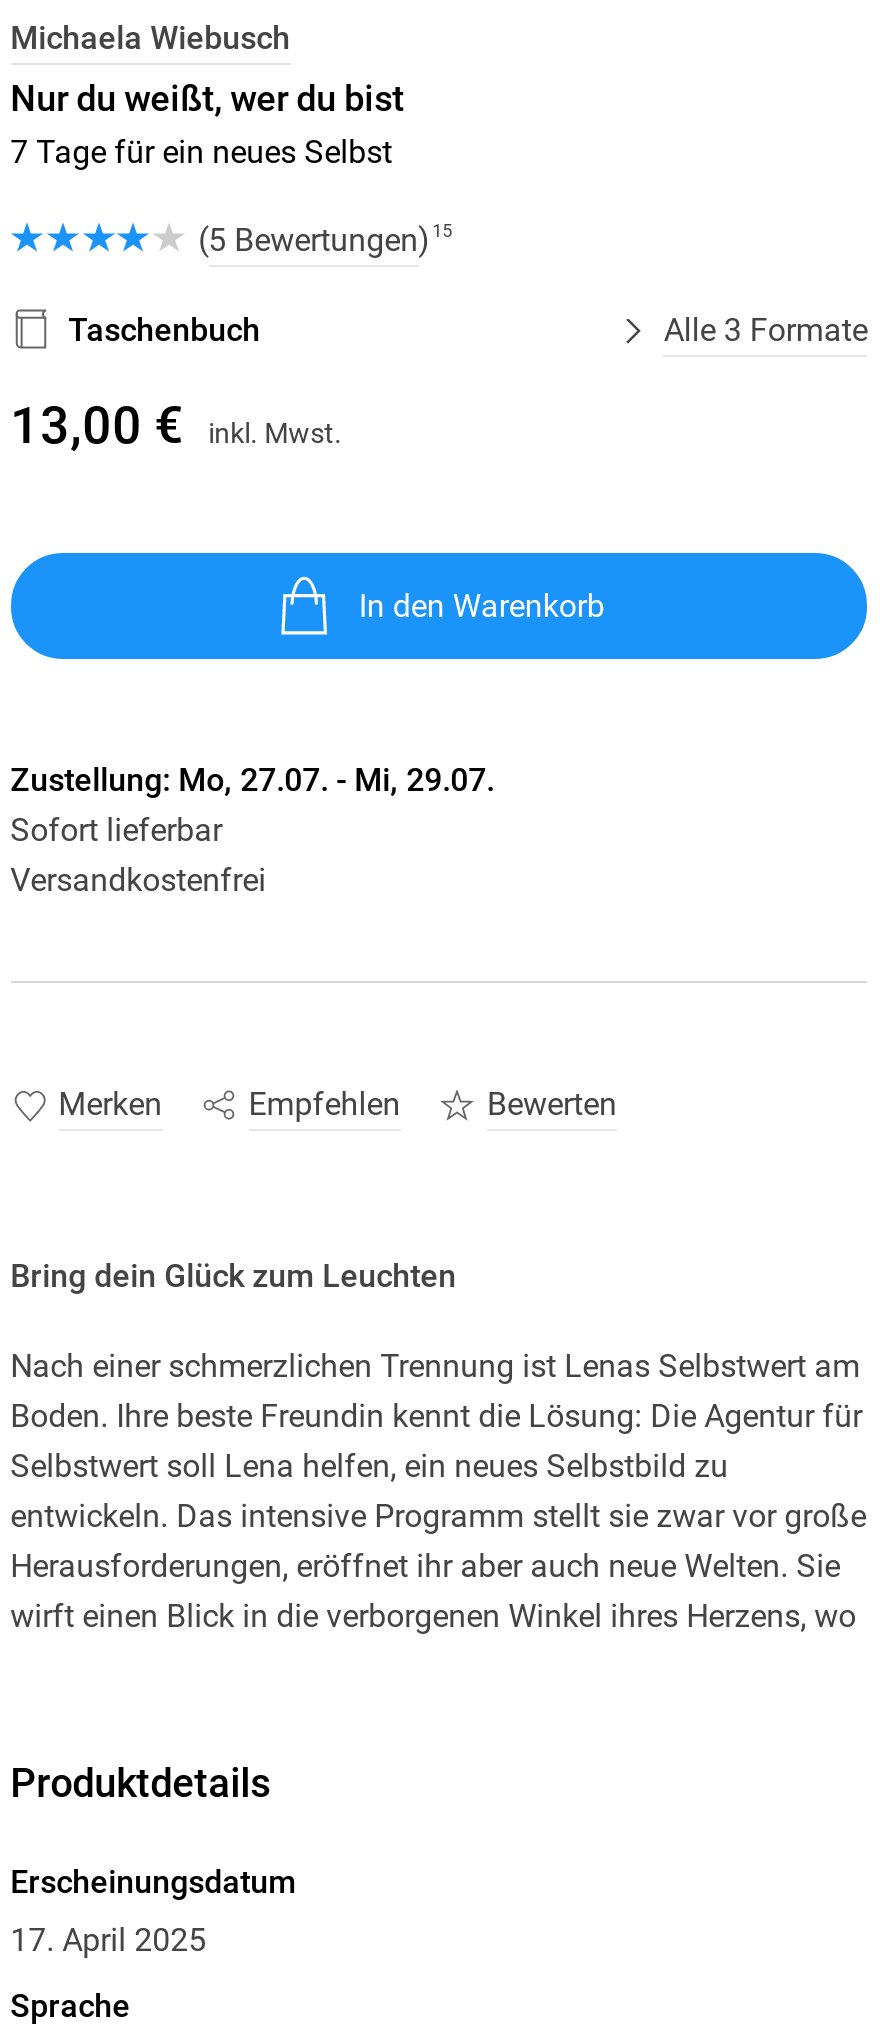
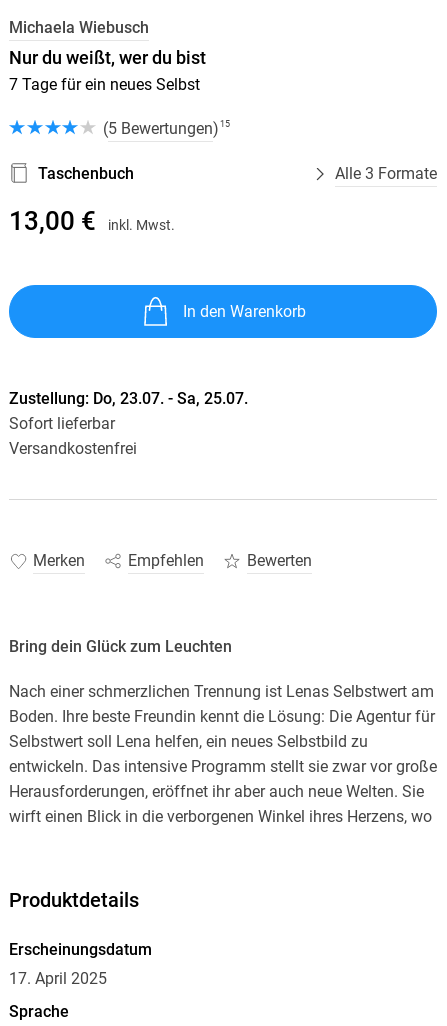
[10,760,494,798] Zustellung: Mo, 27.07. - Mi, 29.07. -> [9,389,248,408] Zustellung: Do, 23.07. - Sa, 25.07.

